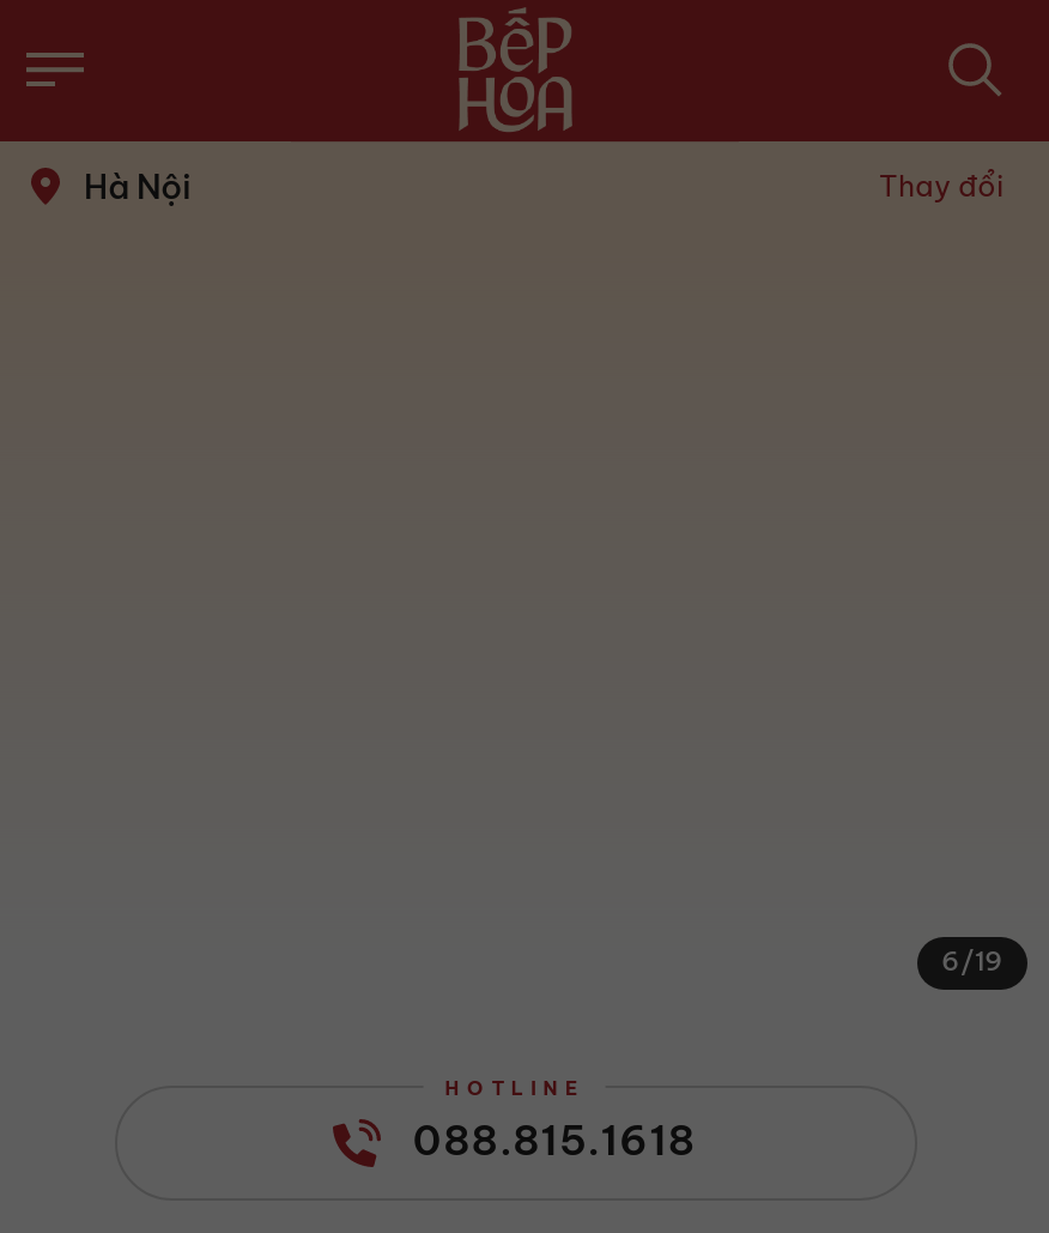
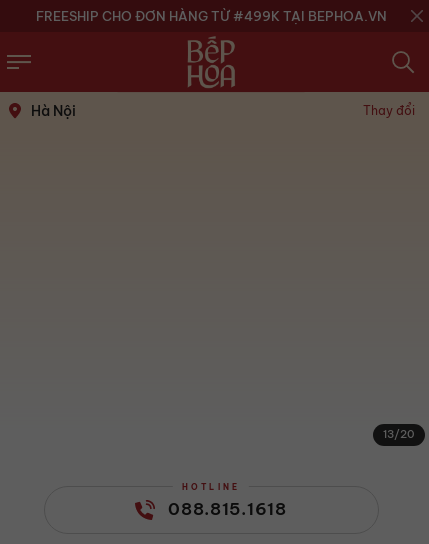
none -> [35,8,386,24] FREESHIP CHO ĐƠN HÀNG TỪ #499K TẠI BEPHOA.VN
[941,944,1003,978] 6/19 -> [383,427,415,441] 13/20

